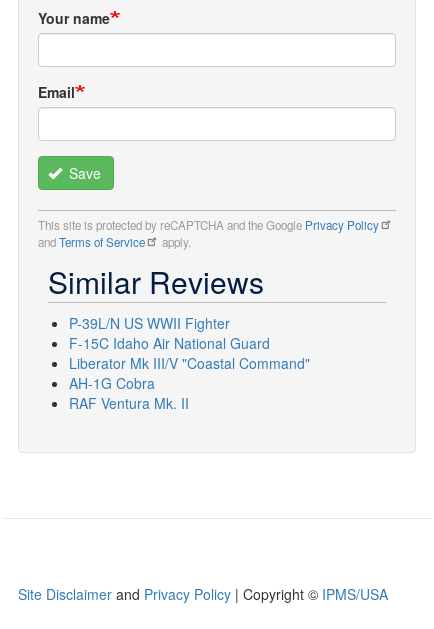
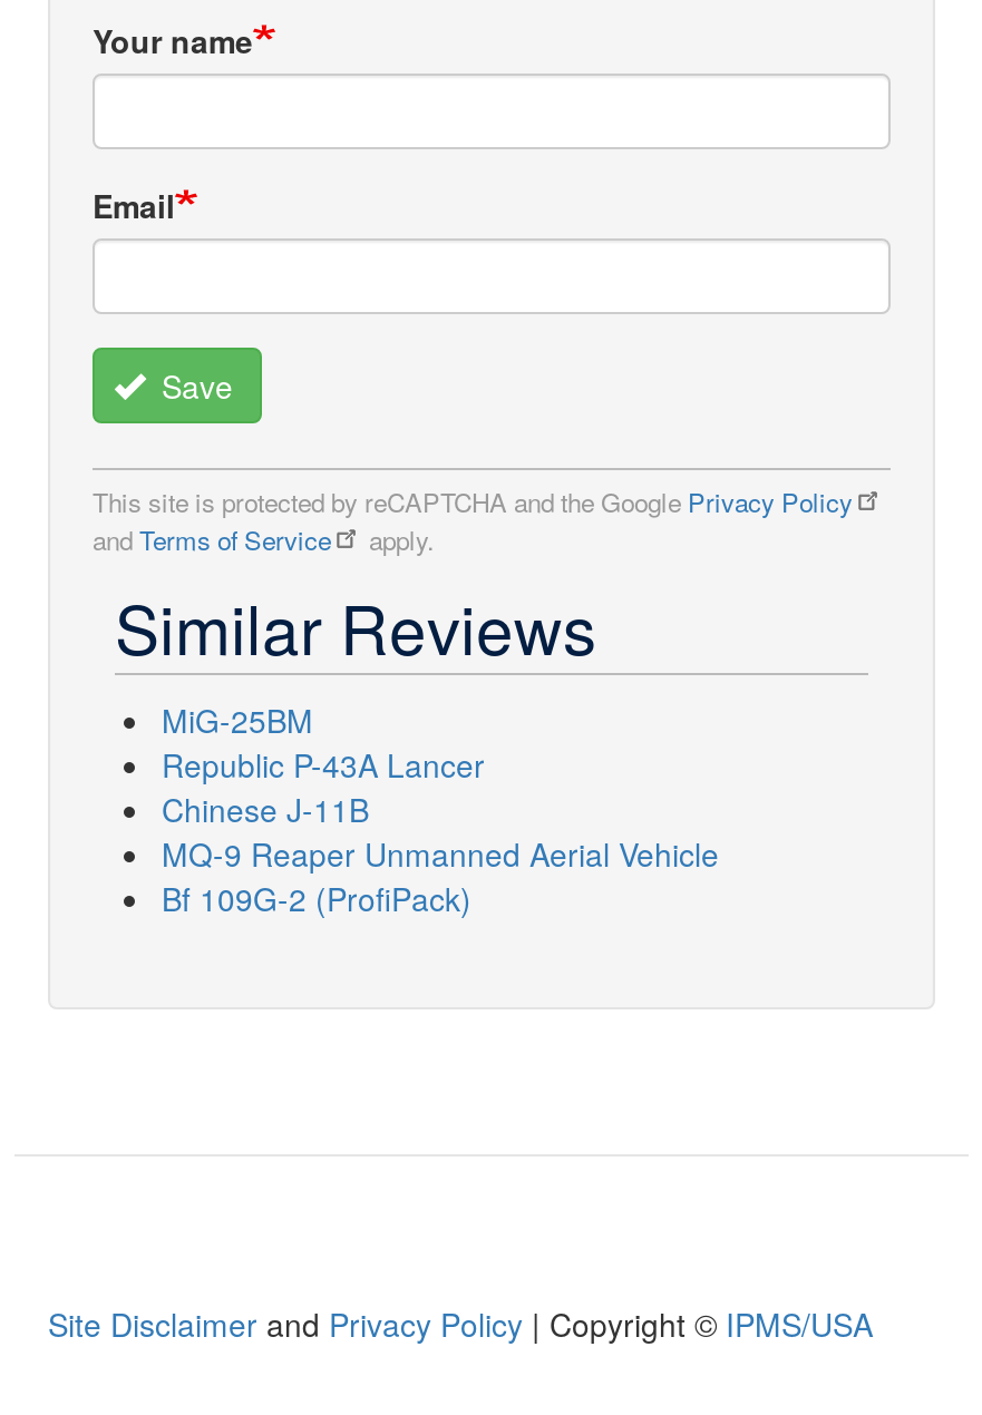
[69,313,310,413] P-39L/N US WWII Fighter | F-15C Idaho Air National Guard | Liberator Mk III/V "Coastal Command" | AH-1G Cobra | RAF Ventura Mk. II -> [162,697,719,919] MiG-25BM | Republic P-43A Lancer | Chinese J-11B | MQ-9 Reaper Unmanned Aerial Vehicle | Bf 109G-2 (ProfiPack)

